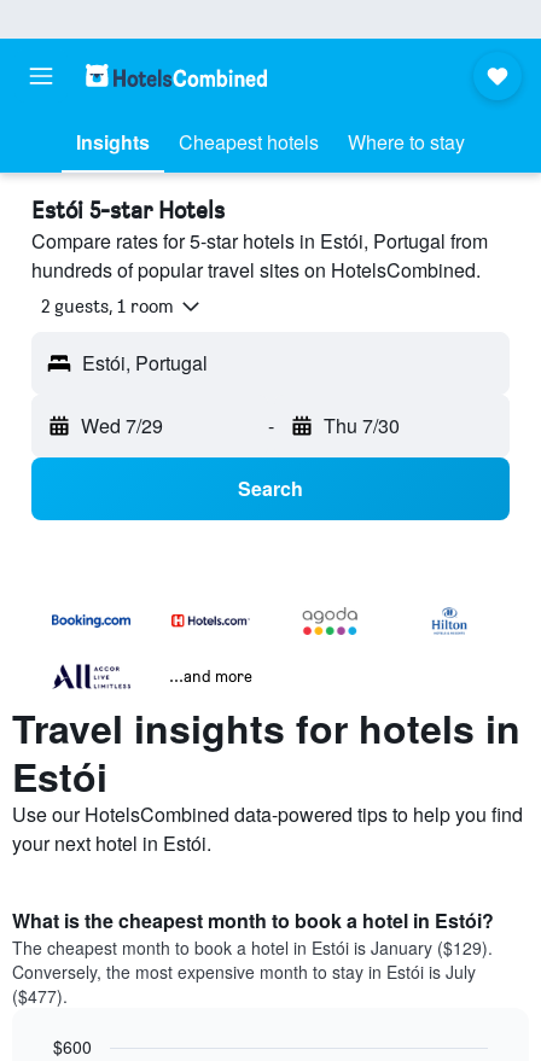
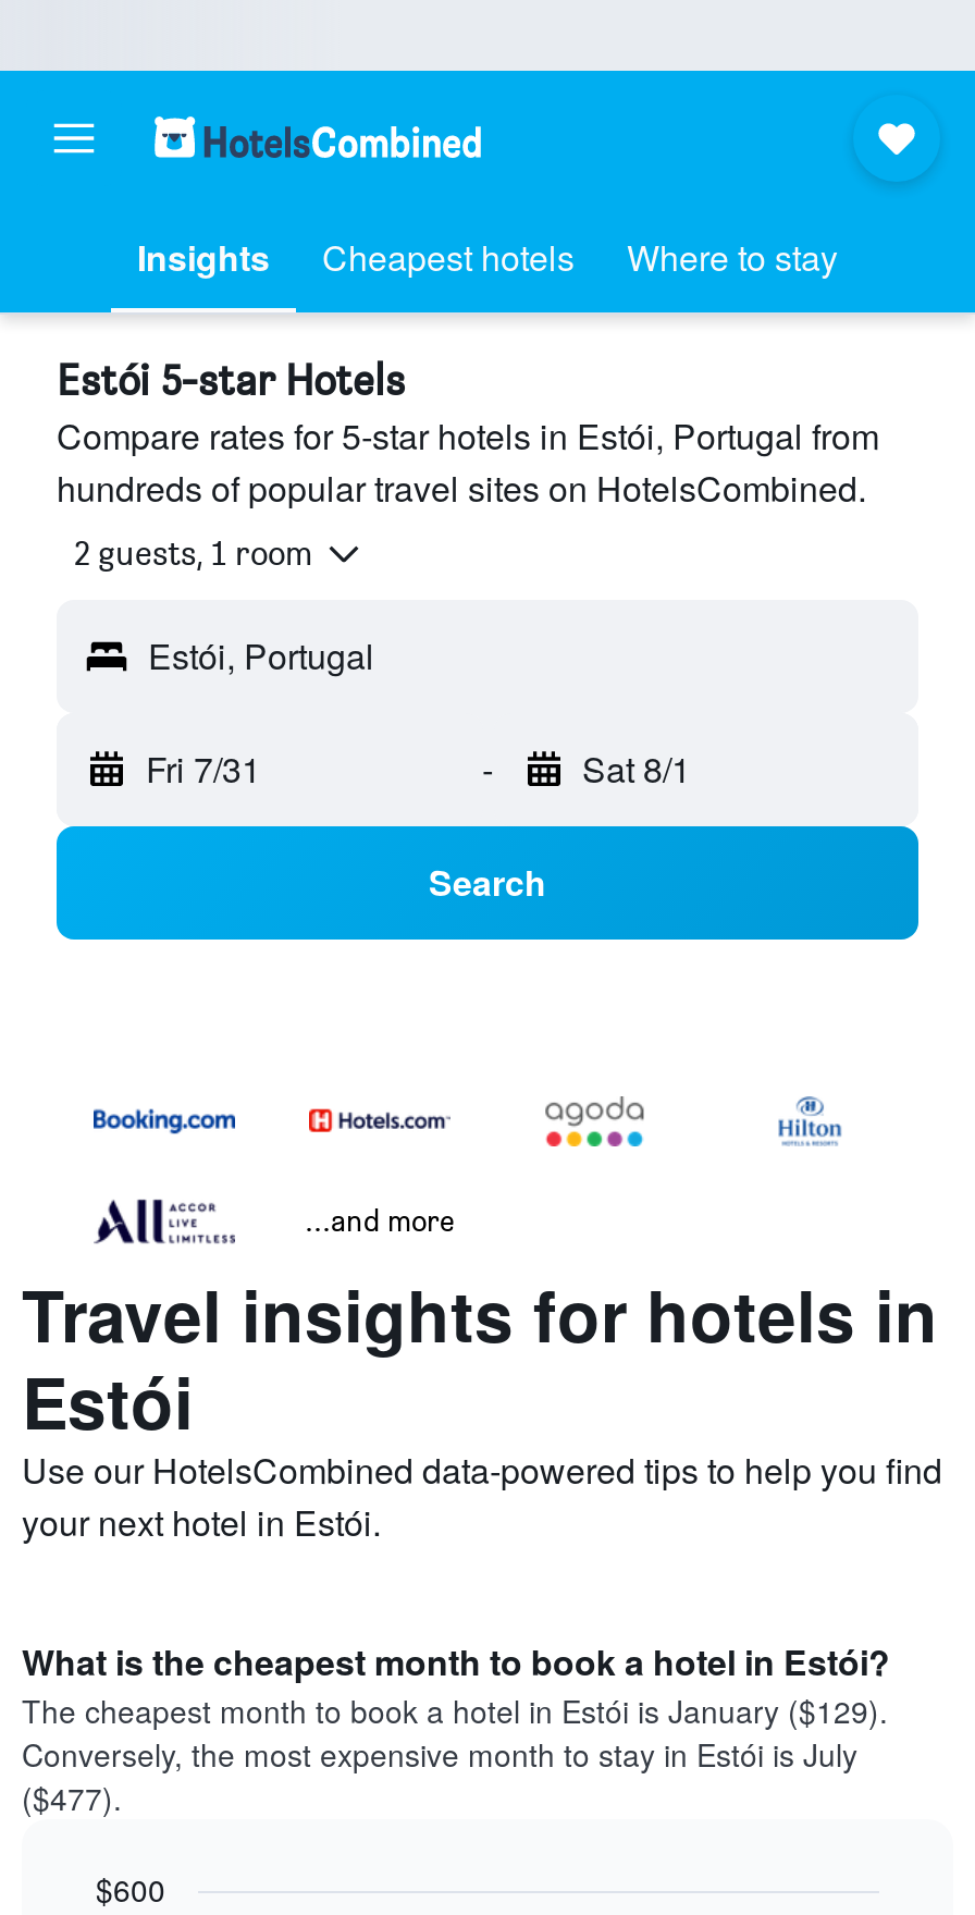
[81,412,163,440] Wed 7/29 -> [146,744,261,794] Fri 7/31
[323,412,399,440] Thu 7/30 -> [582,744,691,794] Sat 8/1

